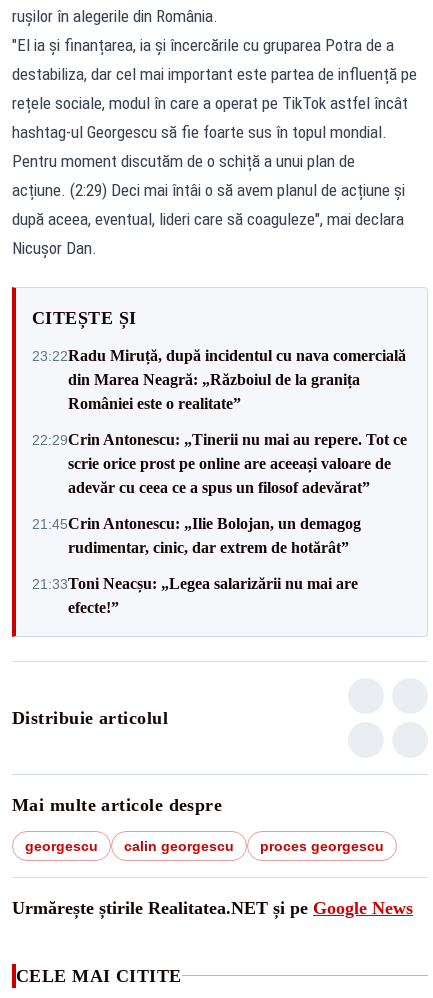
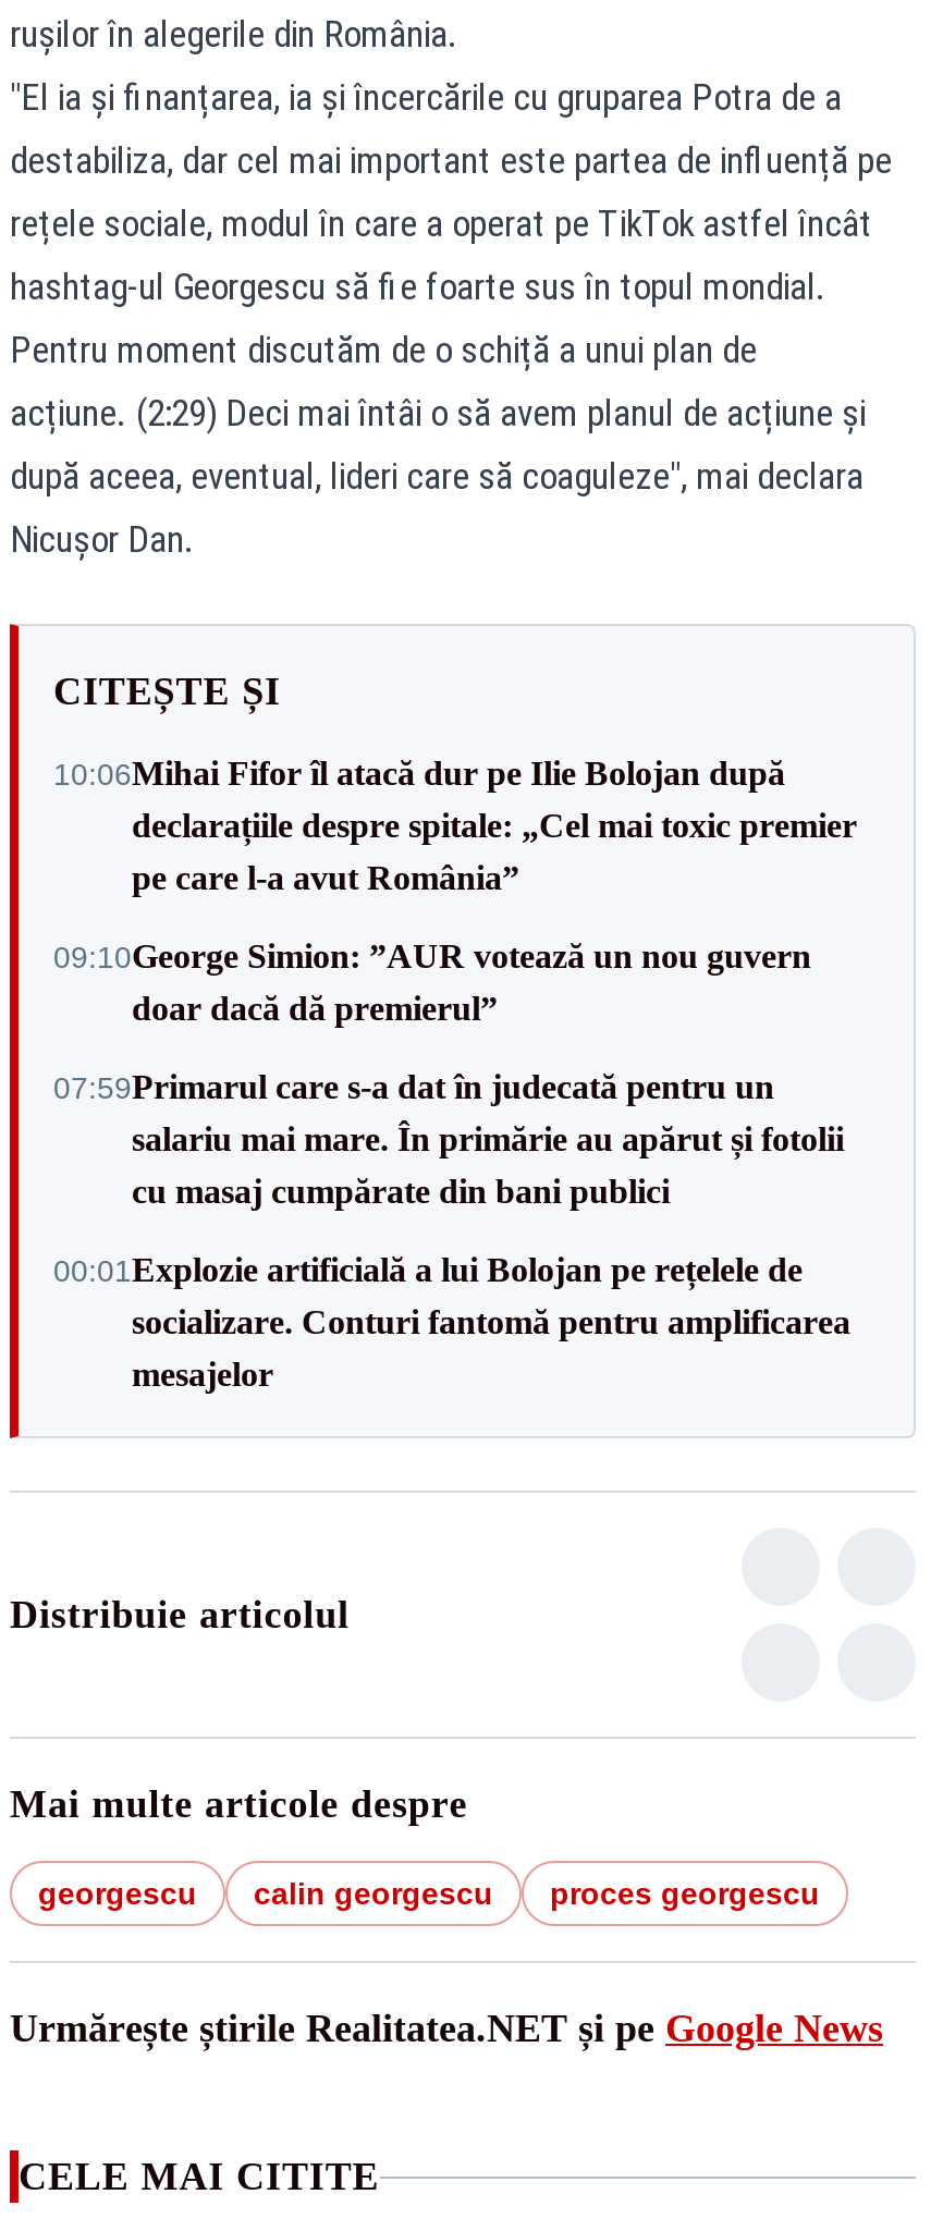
[32,346,406,411] 23:22Radu Miruță, după incidentul cu nava comercială | din Marea Neagră: „Războiul de la granița | României este o realitate” -> [53,755,857,896] 10:06Mihai Fifor îl atacă dur pe Ilie Bolojan după | declarațiile despre spitale: „Cel mai toxic premier | pe care l-a avut România”
[32,430,407,495] 22:29Crin Antonescu: „Tinerii nu mai au repere. Tot ce | scrie orice prost pe online are aceeași valoare de | adevăr cu ceea ce a spus un filosof adevărat” -> [53,937,811,1027] 09:10George Simion: ”AUR votează un nou guvern | doar dacă dă premierul”
[32,514,361,555] 21:45Crin Antonescu: „Ilie Bolojan, un demagog | rudimentar, cinic, dar extrem de hotărât” -> [53,1068,844,1210] 07:59Primarul care s-a dat în judecată pentru un | salariu mai mare. În primărie au apărut și fotolii | cu masaj cumpărate din bani publici
[32,574,358,615] 21:33Toni Neacșu: „Legea salarizării nu mai are | efecte!” -> [53,1251,850,1393] 00:01Explozie artificială a lui Bolojan pe rețelele de | socializare. Conturi fantomă pentru amplificarea | mesajelor

